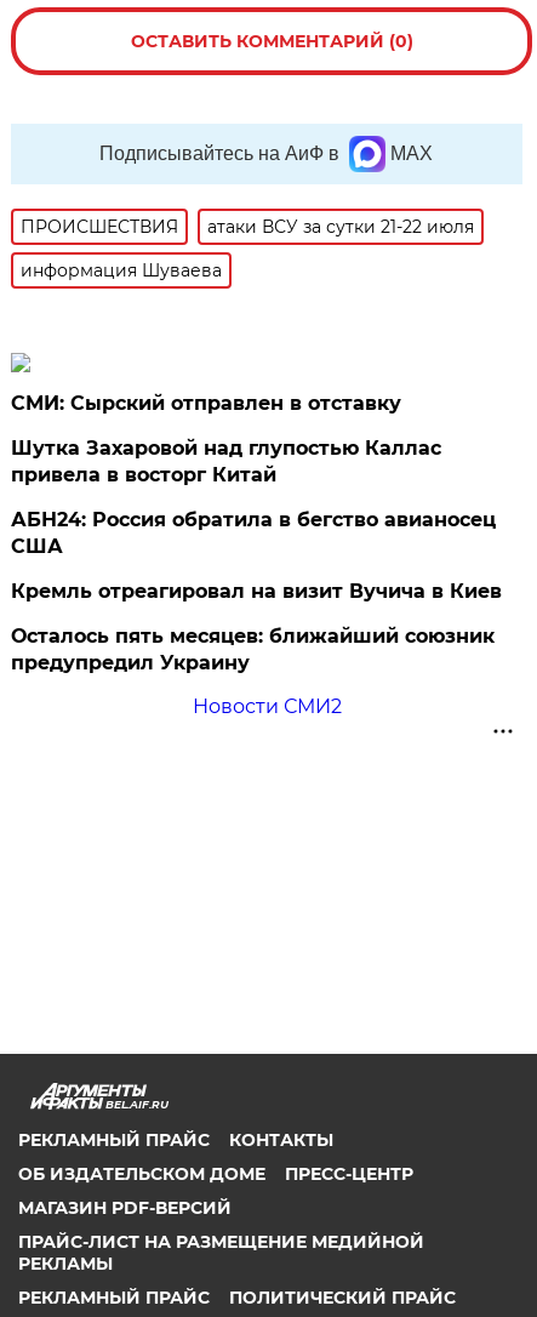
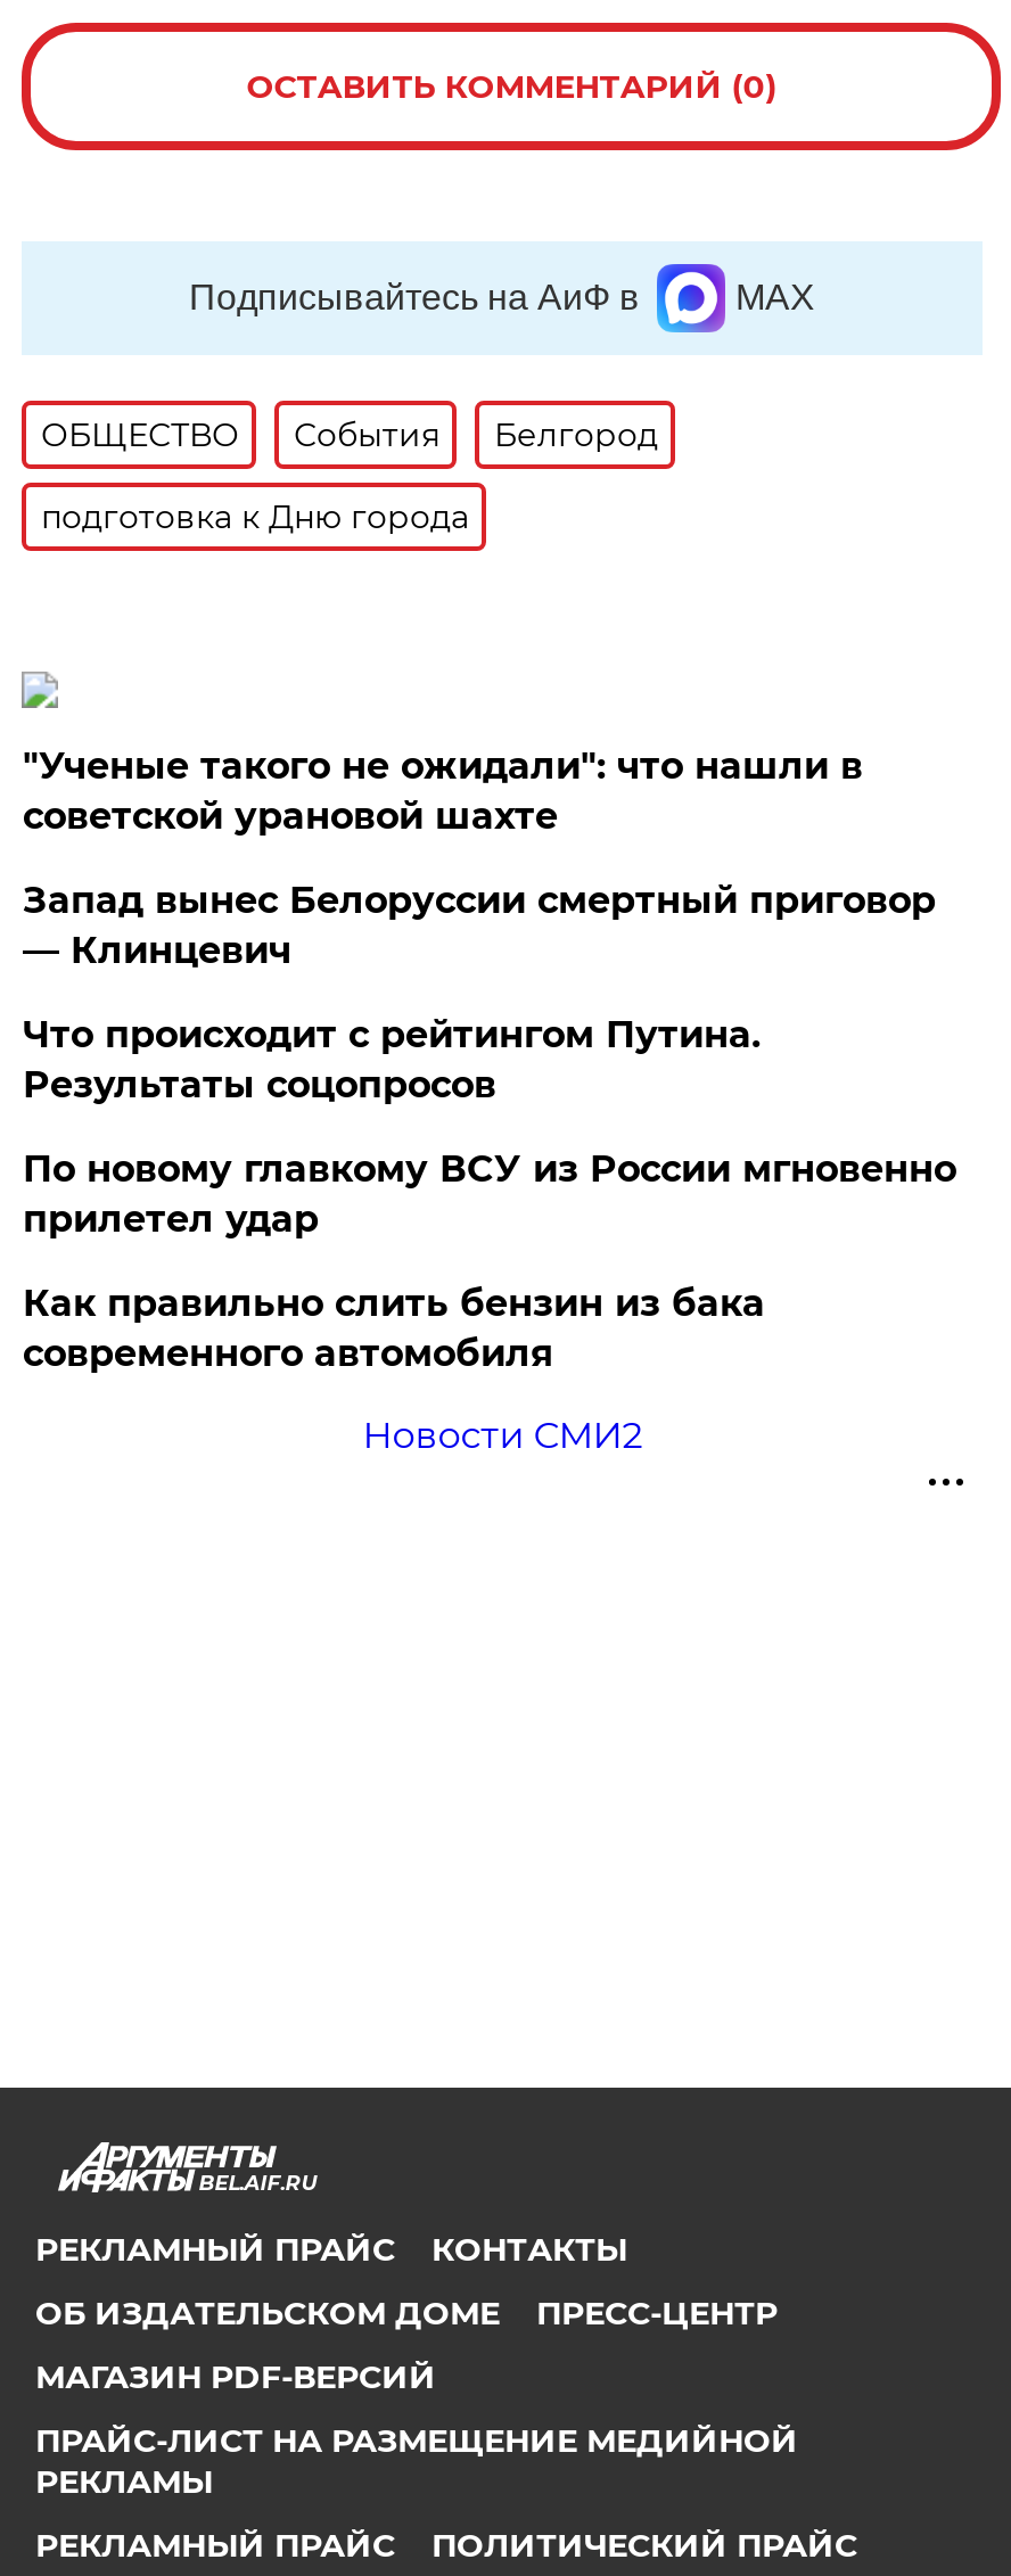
[21,216,474,238] ПРОИСШЕСТВИЯ | атаки ВСУ за сутки 21-22 июля -> [41,414,658,455] ОБЩЕСТВО | События | Белгород
[21,259,222,281] информация Шуваева -> [41,496,469,537] подготовка к Дню города
[11,392,402,415] СМИ: Сырский отправлен в отставку -> [23,744,863,838] "Ученые такого не ожидали": что нашли в | советской урановой шахте
[11,436,442,486] Шутка Захаровой над глупостью Каллас | привела в восторг Китай -> [23,879,936,972] Запад вынес Белоруссии смертный приговор | — Клинцевич
[11,508,496,558] АБН24: Россия обратила в бегство авианосец | США -> [23,1013,760,1106] Что происходит с рейтингом Путина. | Результаты соцопросов
[11,580,502,603] Кремль отреагировал на визит Вучича в Киев -> [23,1147,956,1241] По новому главкому ВСУ из России мгновенно | прилетел удар
[11,624,495,674] Осталось пять месяцев: ближайший союзник | предупредил Украину -> [23,1282,765,1375] Как правильно слить бензин из бака | современного автомобиля

